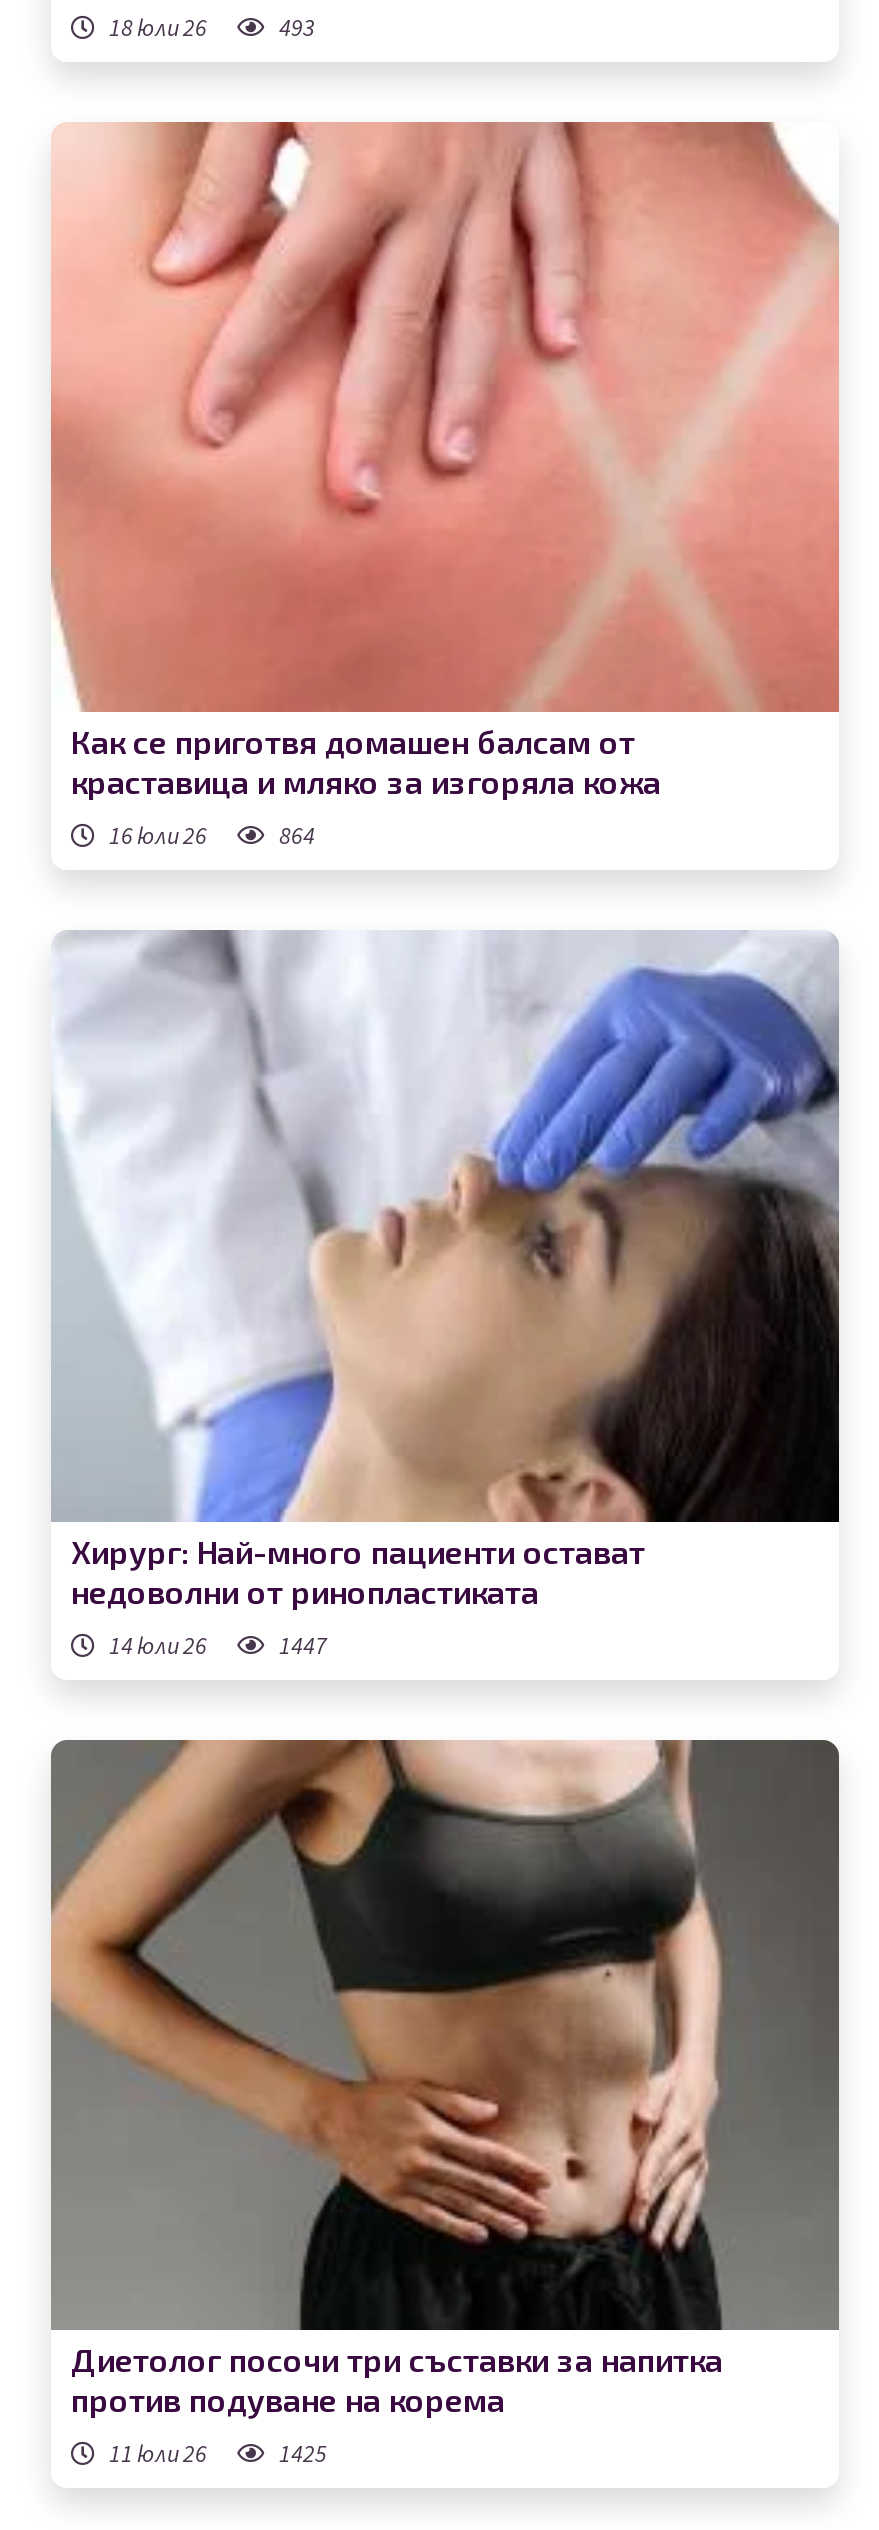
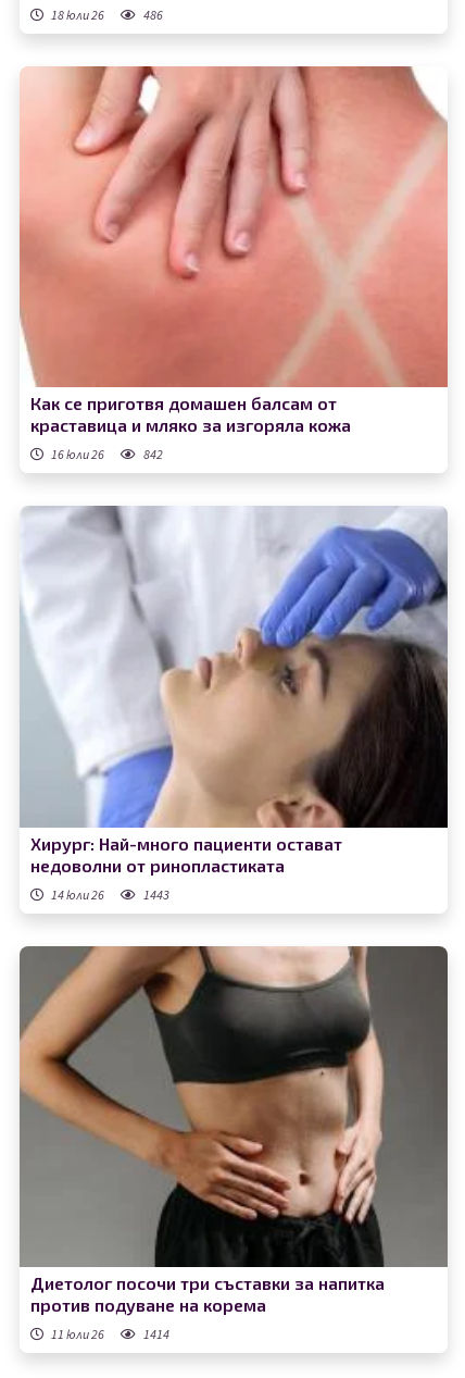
[105,11,315,45] 18 юли 26 493 -> [49,6,163,24] 18 юли 26 486
[105,820,315,854] 16 юли 26 864 -> [49,446,163,464] 16 юли 26 842
[105,1629,327,1663] 14 юли 26 1447 -> [49,886,169,904] 14 юли 26 1443
[105,2438,327,2472] 11 юли 26 1425 -> [49,1326,169,1344] 11 юли 26 1414

